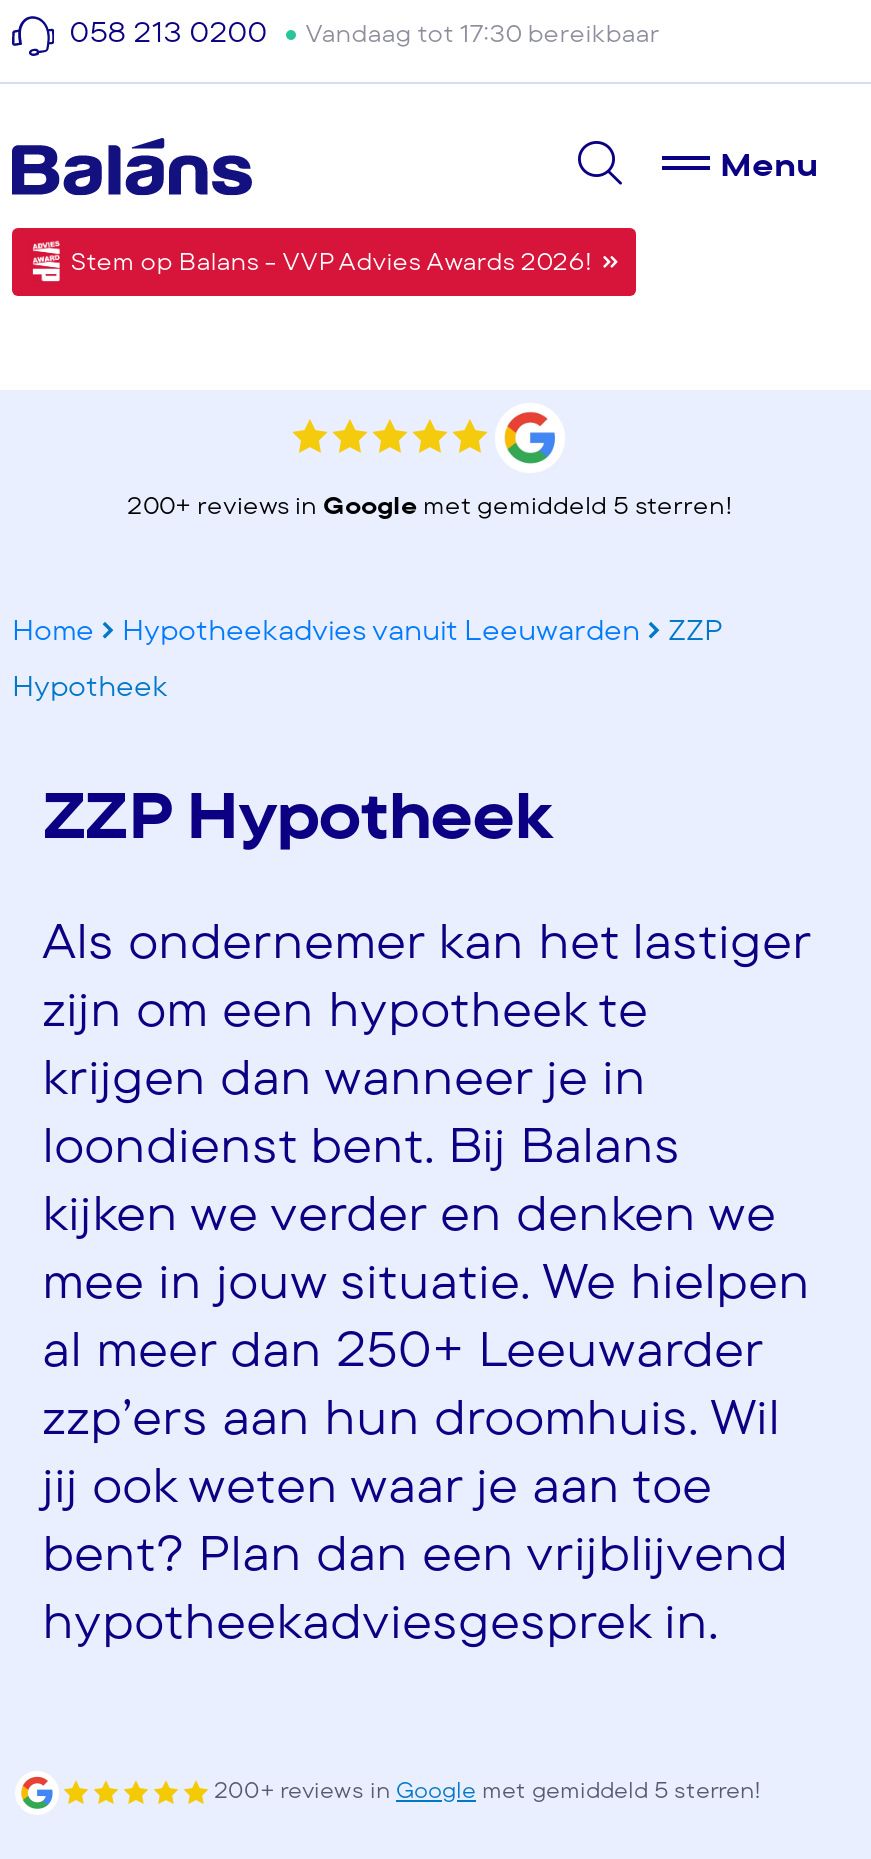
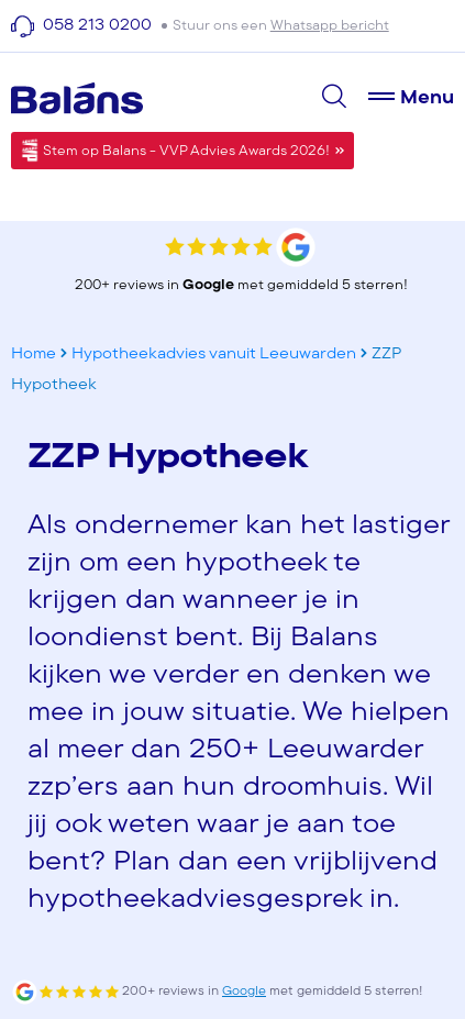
[305,16,659,50] Vandaag tot 17:30 bereikbaar -> [172,15,389,34] Stuur ons een Whatsapp bericht

